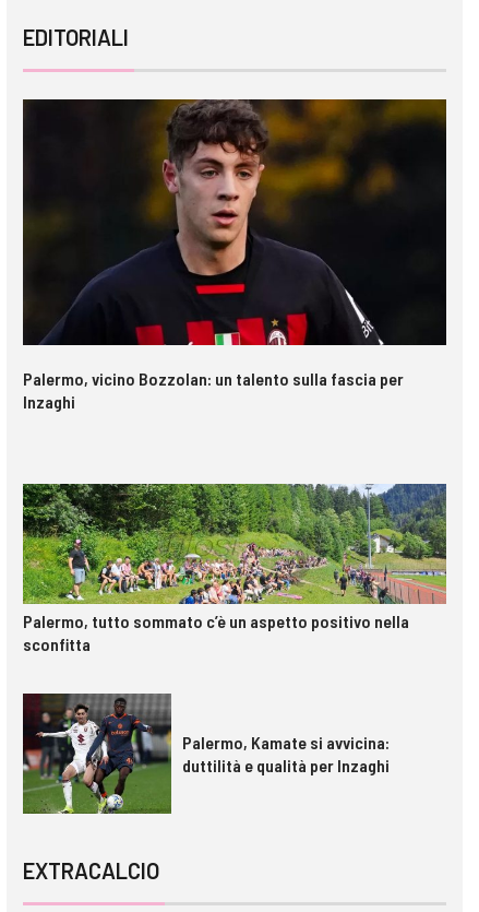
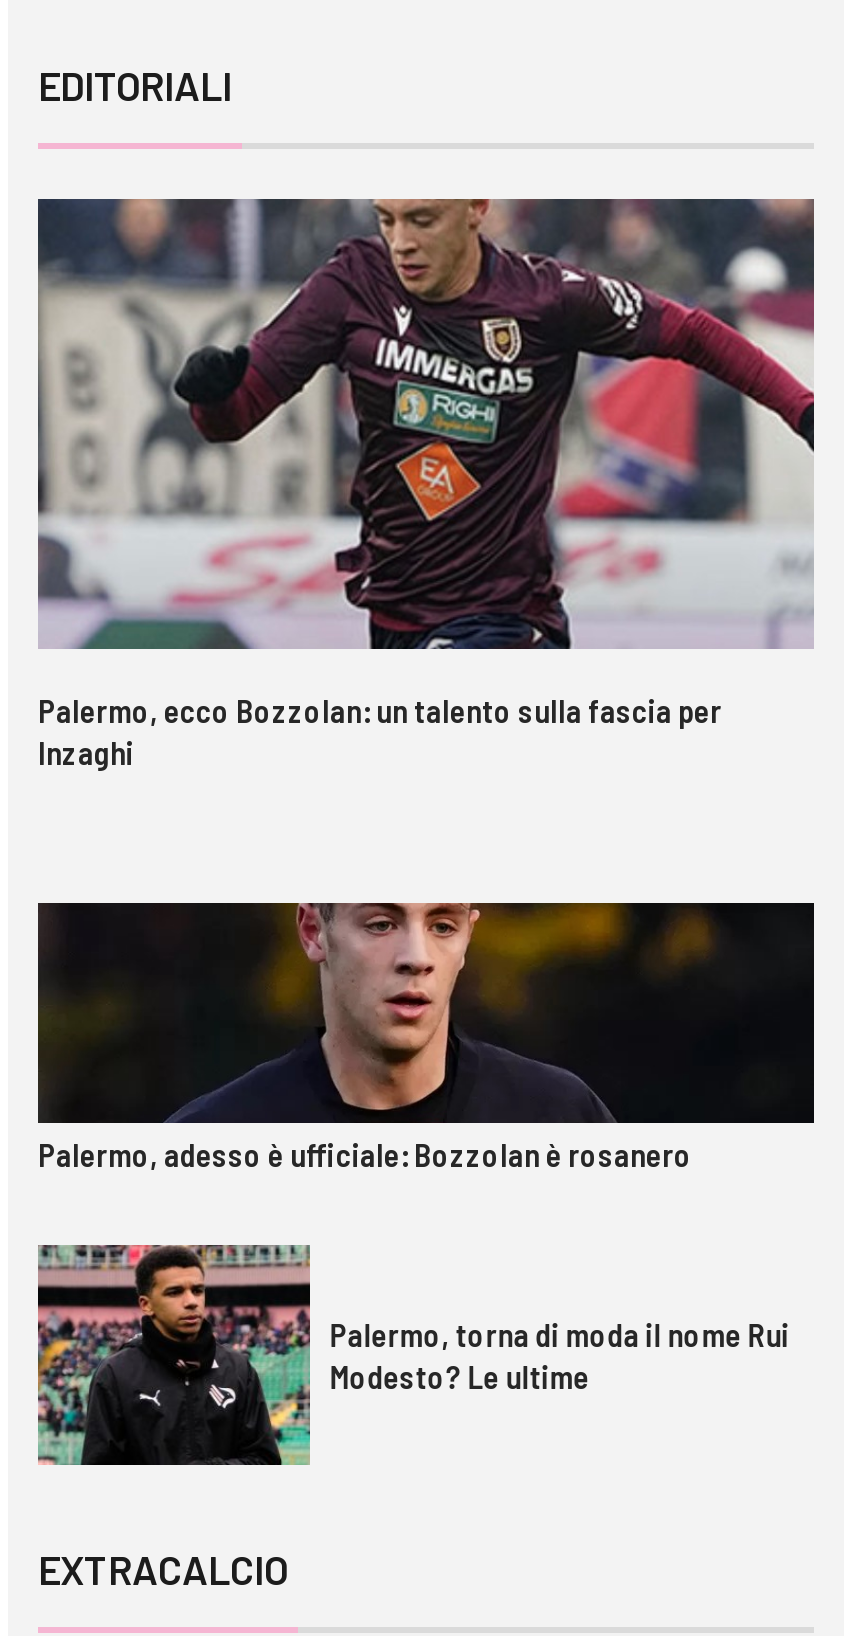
[22,98,447,389] [image] | Palermo, vicino Bozzolan: un talento sulla fascia per -> [38,197,816,730] [image] | Palermo, ecco Bozzolan: un talento sulla fascia per
[22,483,447,655] [image] | Palermo, tutto sommato c’è un aspetto positivo nella | sconfitta -> [36,901,816,1174] [image] | Palermo, adesso è ufficiale: Bozzolan è rosanero
[23,692,389,815] [image] | Palermo, Kamate si avvicina: | duttilità e qualità per Inzaghi -> [36,1243,790,1467] [image] | Palermo, torna di moda il nome Rui | Modesto? Le ultime

